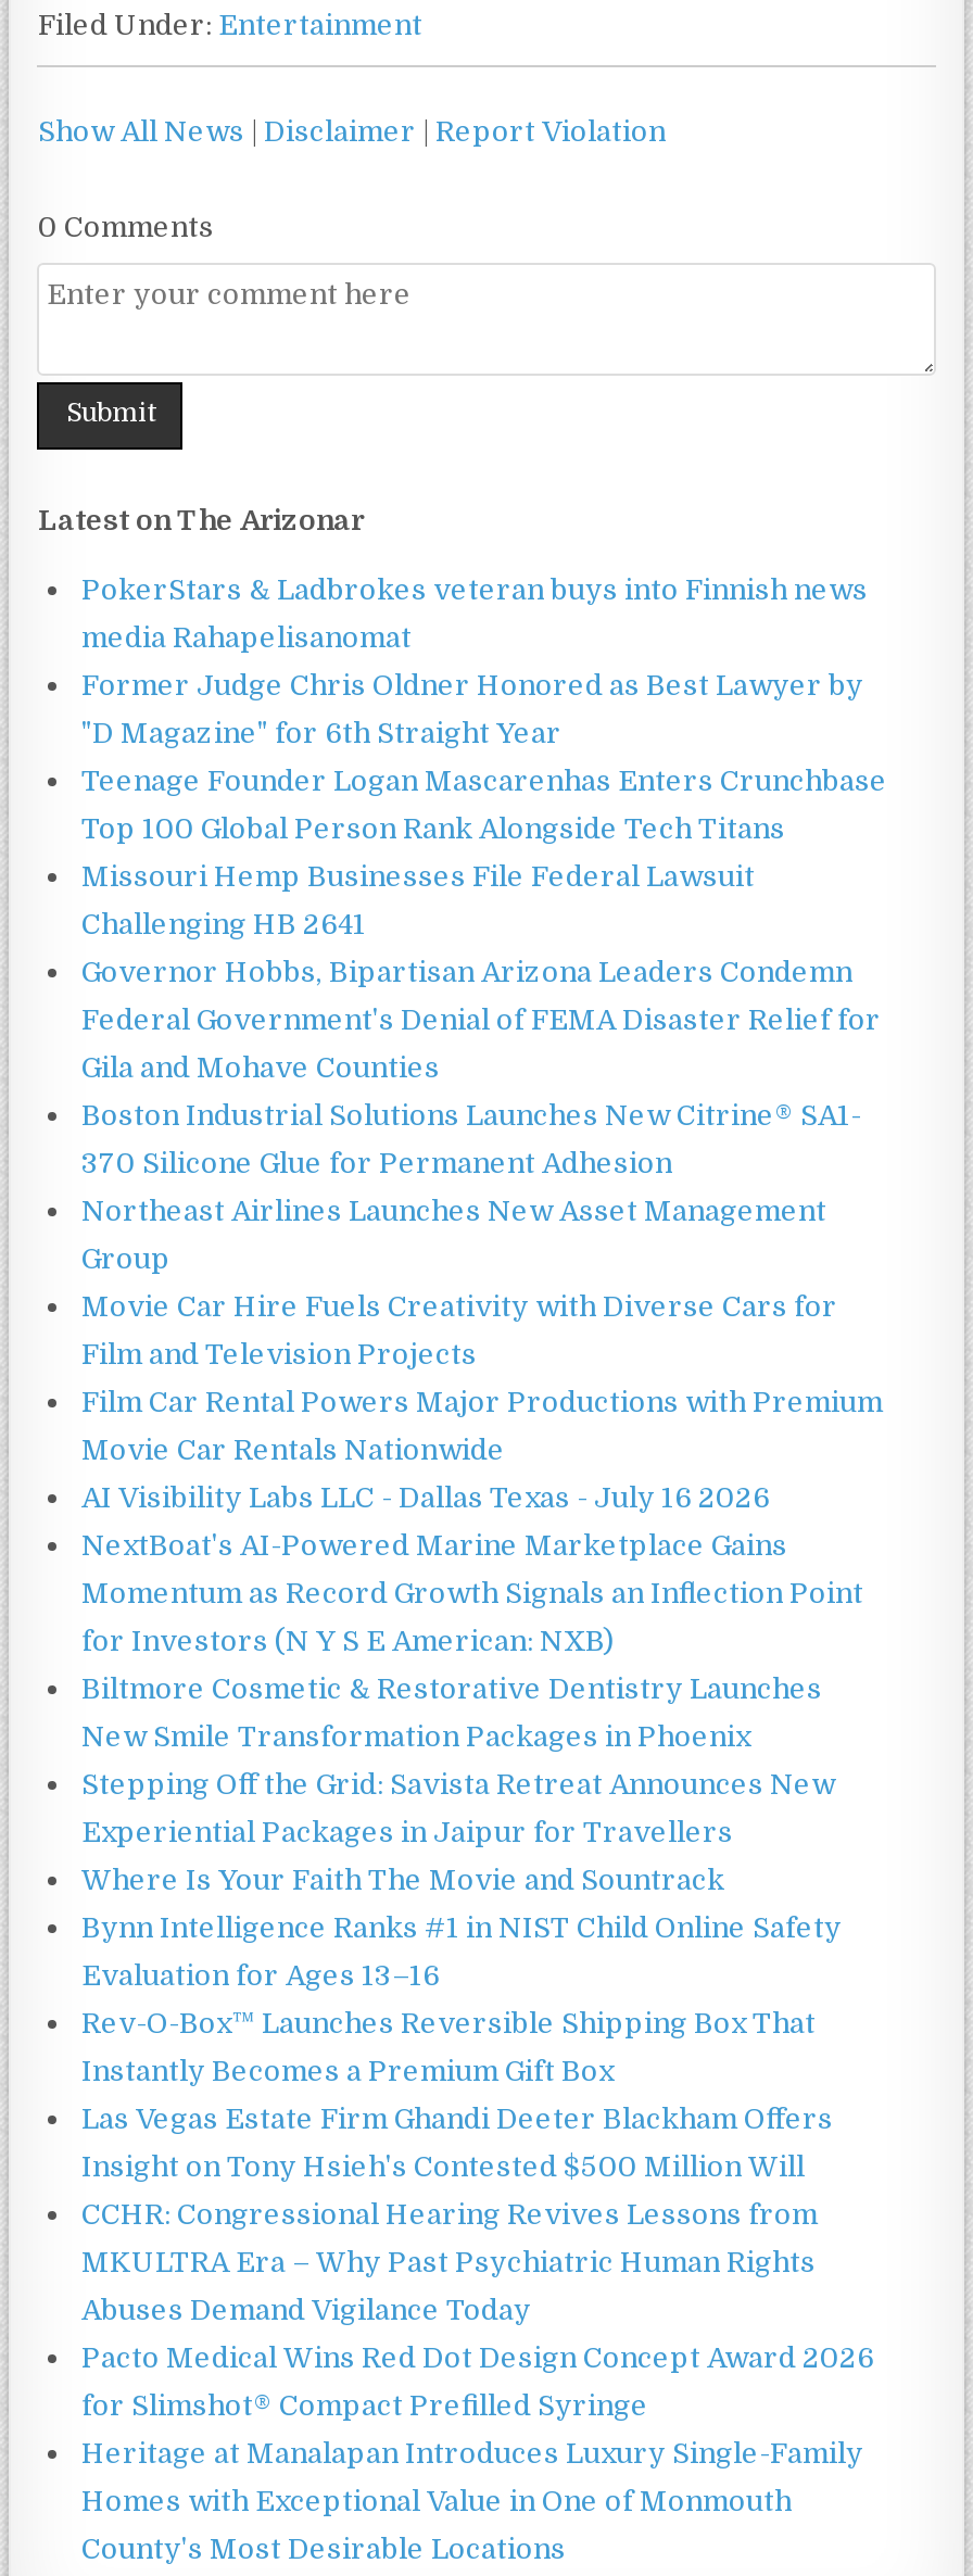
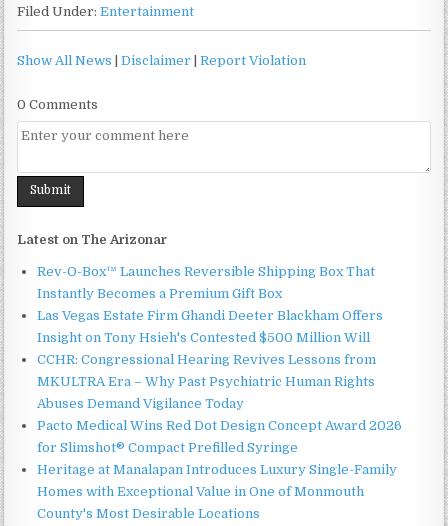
[81,573,887,1991] PokerStars & Ladbrokes veteran buys into Finnish news | media Rahapelisanomat | Former Judge Chris Oldner Honored as Best Lawyer by | "D Magazine" for 6th Straight Year | Teenage Founder Logan Mascarenhas Enters Crunchbase | Top 100 Global Person Rank Alongside Tech Titans | Missouri Hemp Businesses File Federal Lawsuit | Challenging HB 2641 | Governor Hobbs, Bipartisan Arizona Leaders Condemn | Federal Government's Denial of FEMA Disaster Relief for | Gila and Mohave Counties | Boston Industrial Solutions Launches New Citrine® SA1- | 370 Silicone Glue for Permanent Adhesion | Northeast Airlines Launches New Asset Management | Group | Movie Car Hire Fuels Creativity with Diverse Cars for | Film and Television Projects | Film Car Rental Powers Major Productions with Premium | Movie Car Rentals Nationwide | AI Visibility Labs LLC - Dallas Texas - July 16 2026 | NextBoat's AI-Powered Marine Marketplace Gains | Momentum as Record Growth Signals an Inflection Point | for Investors (N Y S E American: NXB) | Biltmore Cosmetic & Restorative Dentistry Launches | New Smile Transformation Packages in Phoenix | Stepping Off the Grid: Savista Retreat Announces New | Experiential Packages in Jaipur for Travellers | Where Is Your Faith The Movie and Sountrack | Bynn Intelligence Ranks #1 in NIST Child Online Safety | Evaluation for Ages 13–16 -> none

